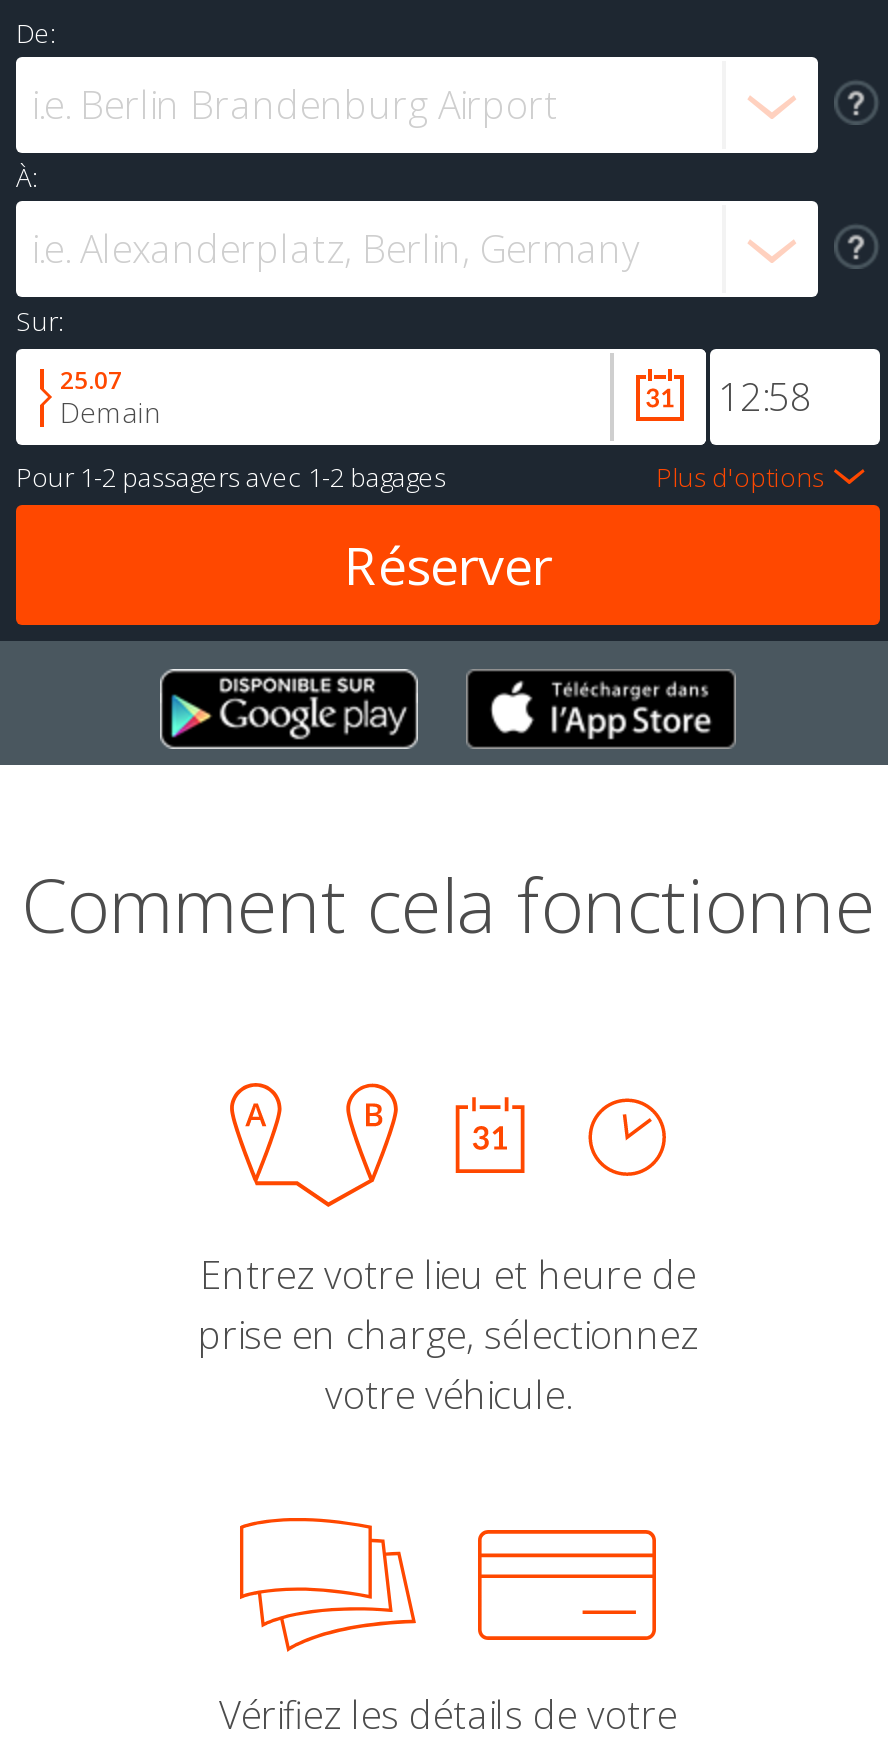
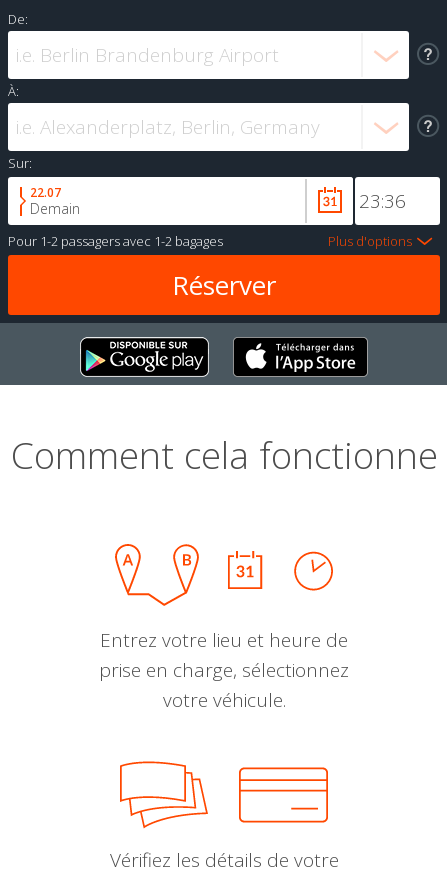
[60,364,122,398] 25.07 -> [30,184,61,201] 22.07

